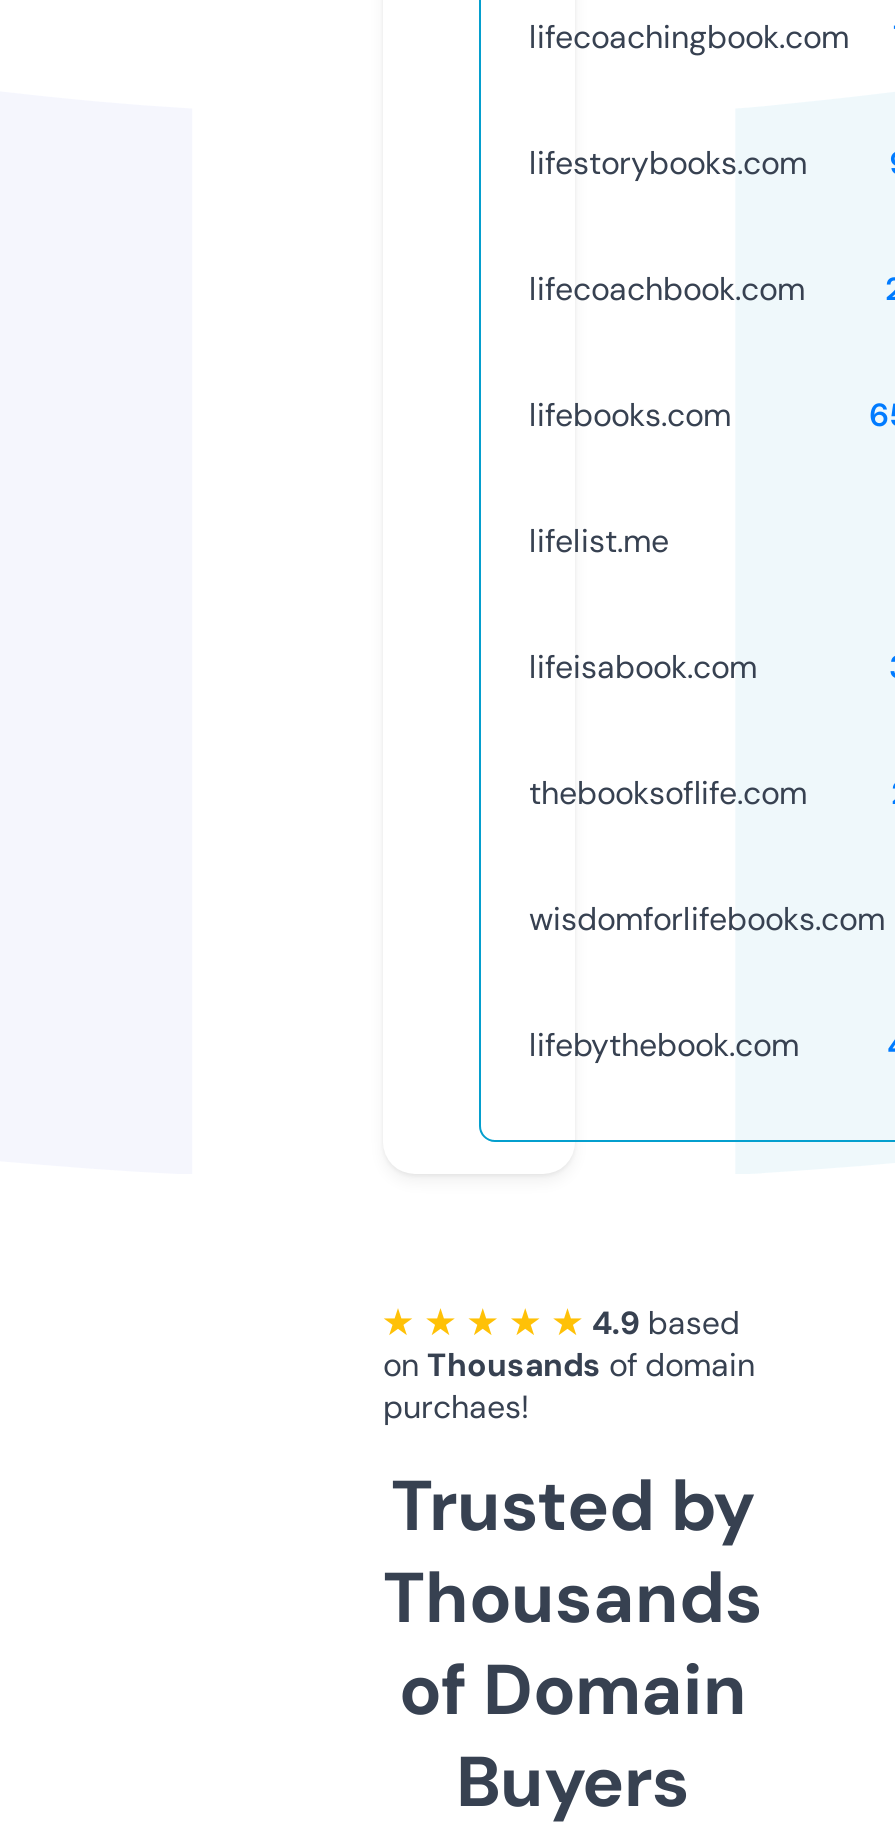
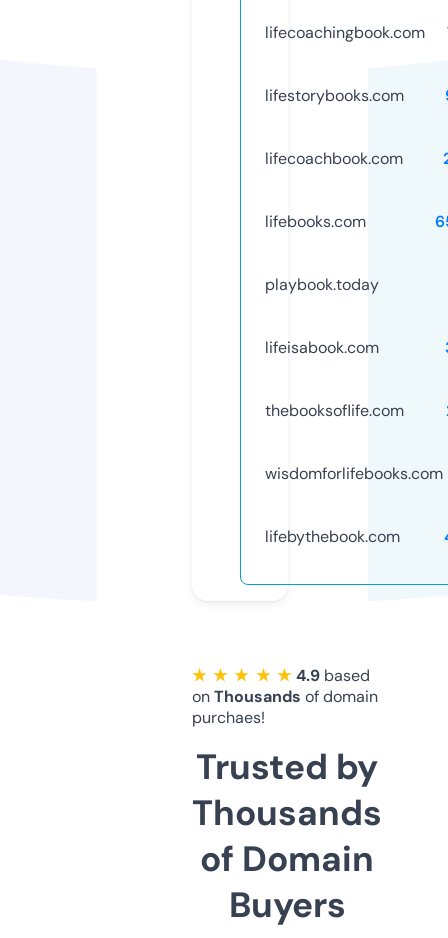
[529,520,669,562] lifelist.me -> [265,274,379,295] playbook.today

